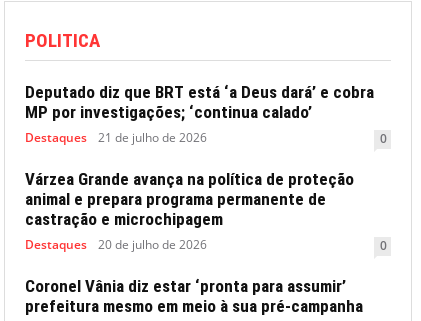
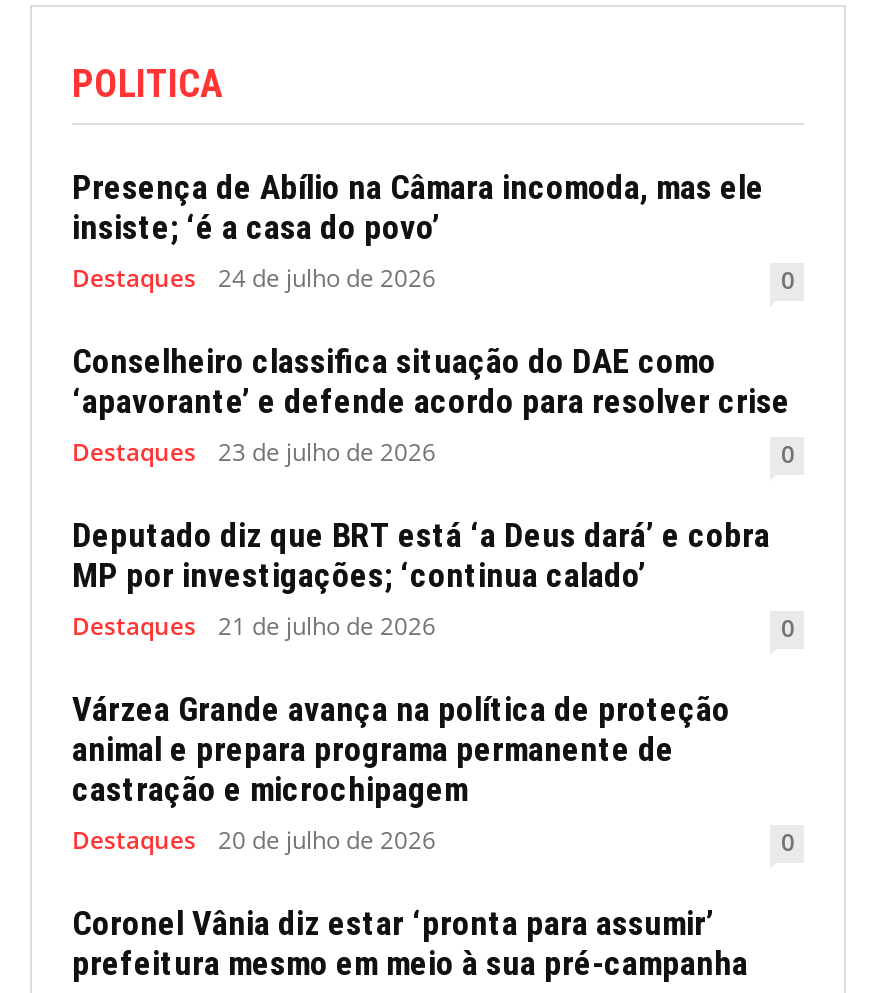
none -> [72,168,795,472] Presença de Abílio na Câmara incomoda, mas ele | insiste; ‘é a casa do povo’ | Destaques | 24 de julho de 2026 | 0 | Conselheiro classifica situação do DAE como | ‘apavorante’ e defende acordo para resolver crise | Destaques | 23 de julho de 2026 | 0

